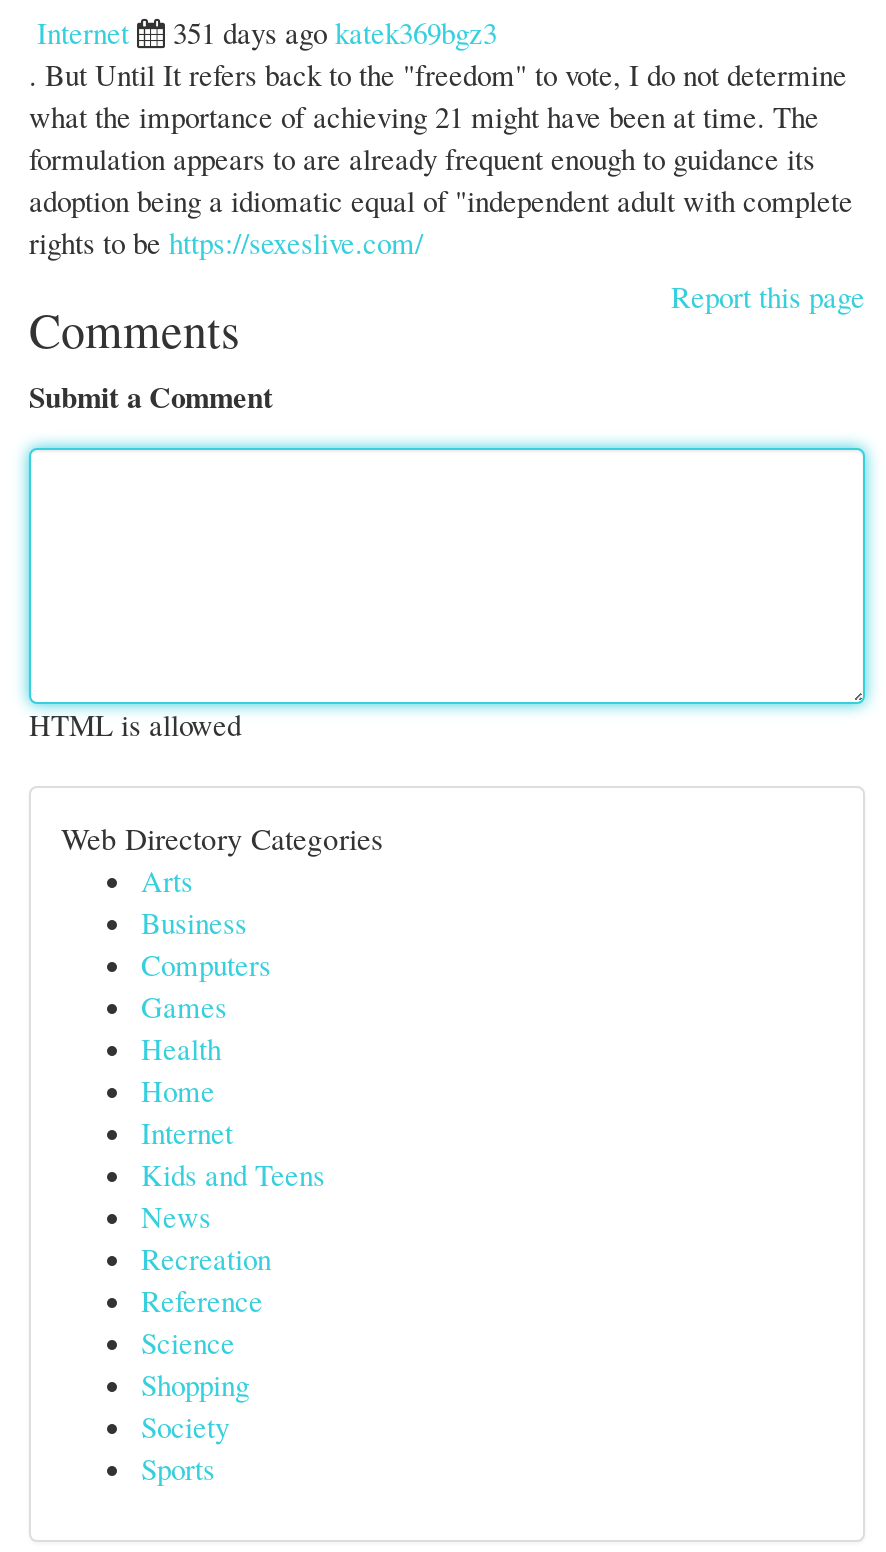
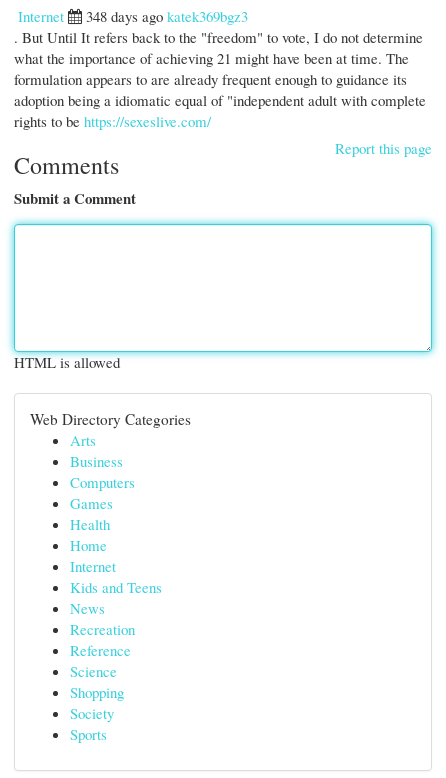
[173,12,497,52] 351 days ago katek369bgz3 -> [86,6,248,26] 348 days ago katek369bgz3

